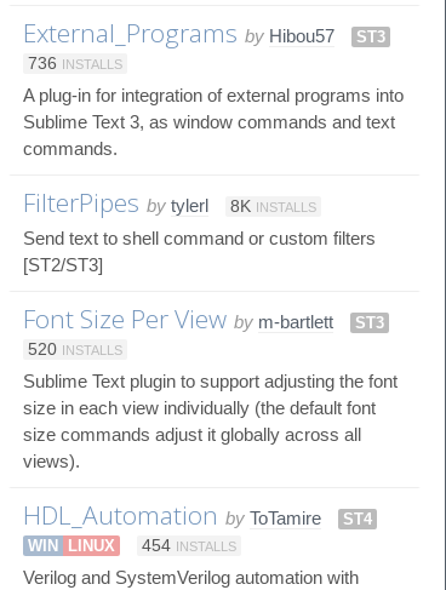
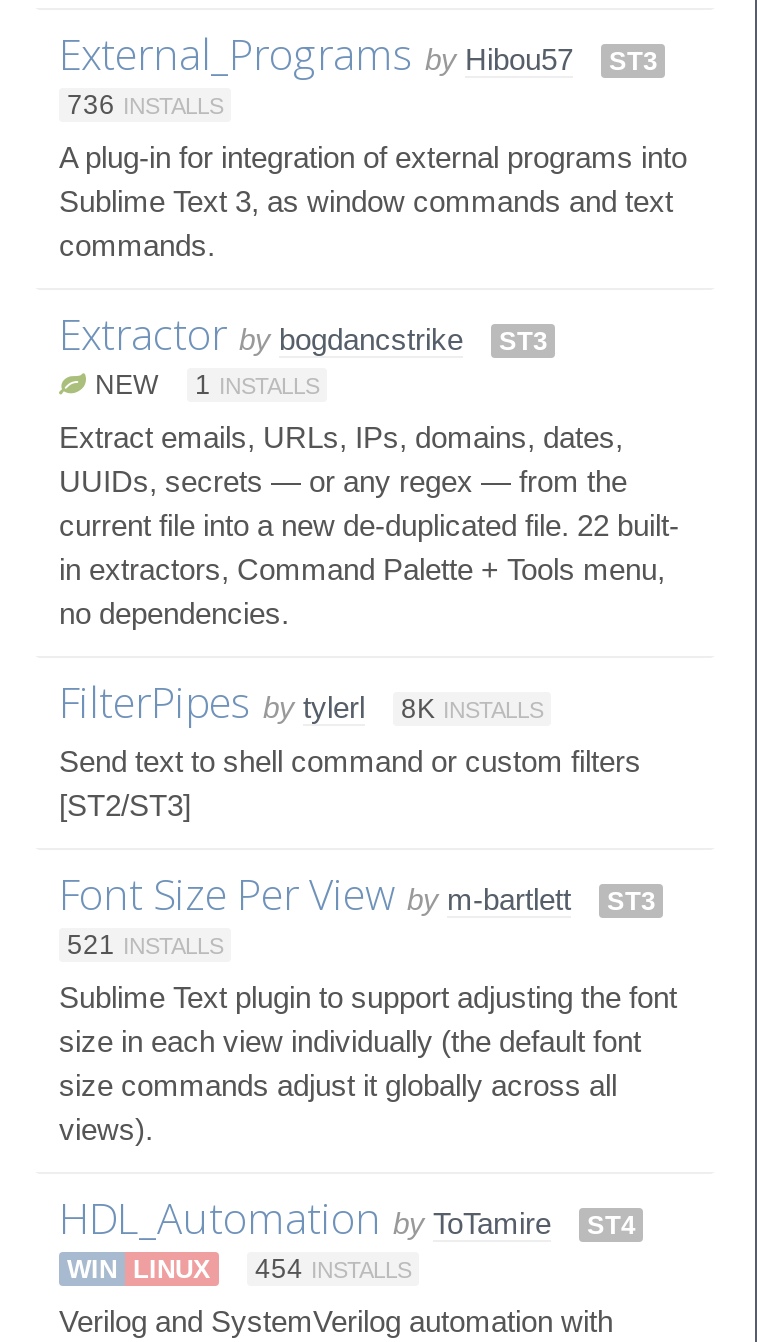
none -> [59,305,679,629] Extractor by bogdancstrike | ST3 | NEW | 1 INSTALLS | Extract emails, URLs, IPs, domains, dates, | UUIDs, secrets — or any regex — from the | current file into a new de-duplicated file. 22 built- | in extractors, Command Palette + Tools menu, | no dependencies.
[28,340,122,358] 520 INSTALLS -> [67,929,223,959] 521 INSTALLS

